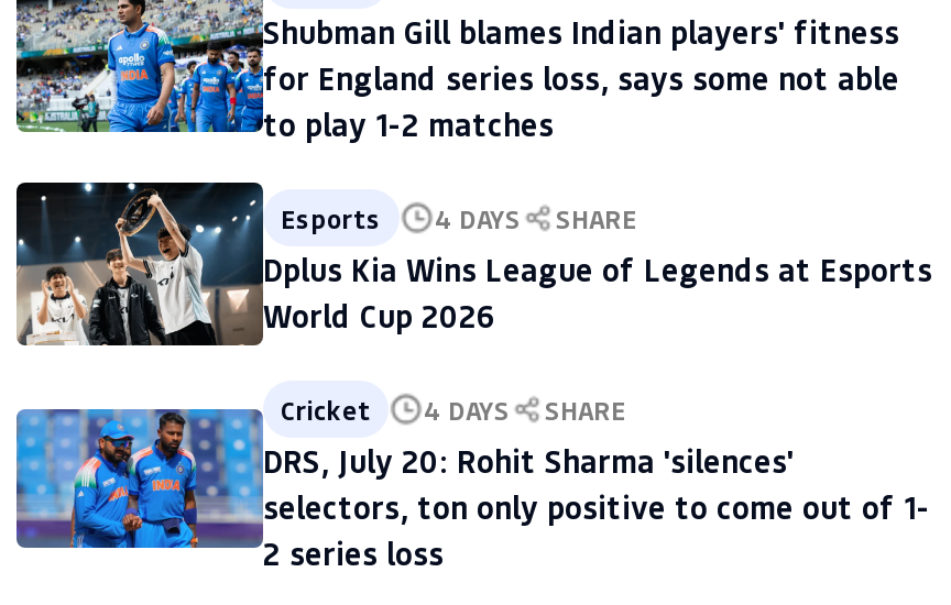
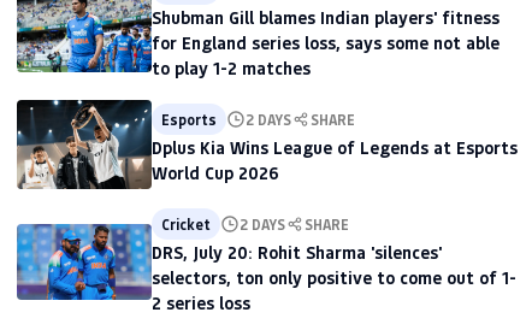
[281,200,637,236] Esports 4 DAYS SHARE -> [161,110,355,129] Esports 2 DAYS SHARE
[281,393,626,428] Cricket 4 DAYS SHARE -> [161,215,349,234] Cricket 2 DAYS SHARE

